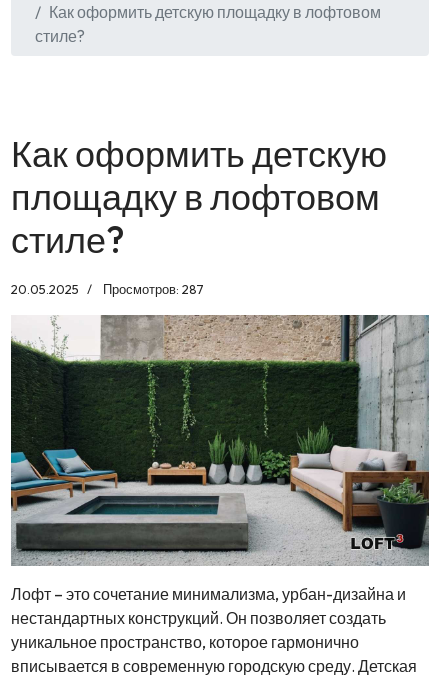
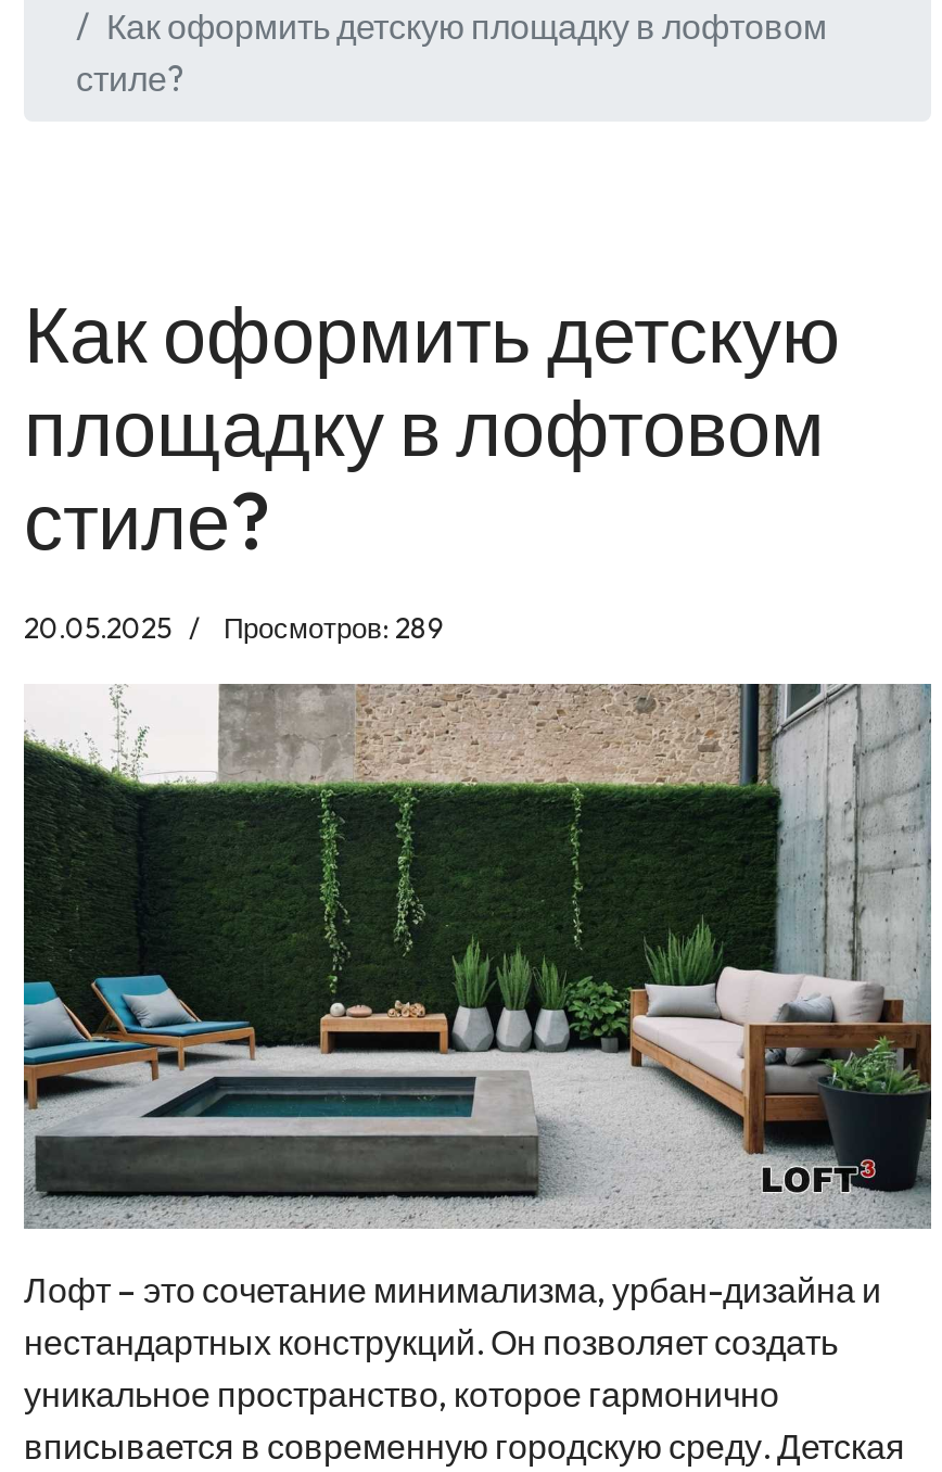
[11,281,204,297] 20.05.2025 Просмотров: 287 -> [24,610,445,645] 20.05.2025 Просмотров: 289

